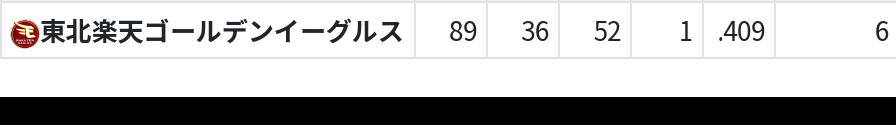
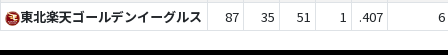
[449,11,477,49] 89 -> [225,7,239,26] 87
[521,11,549,49] 36 -> [261,7,275,26] 35
[593,11,621,49] 52 -> [297,7,311,26] 51
[717,11,765,49] .409 -> [359,7,383,26] .407

